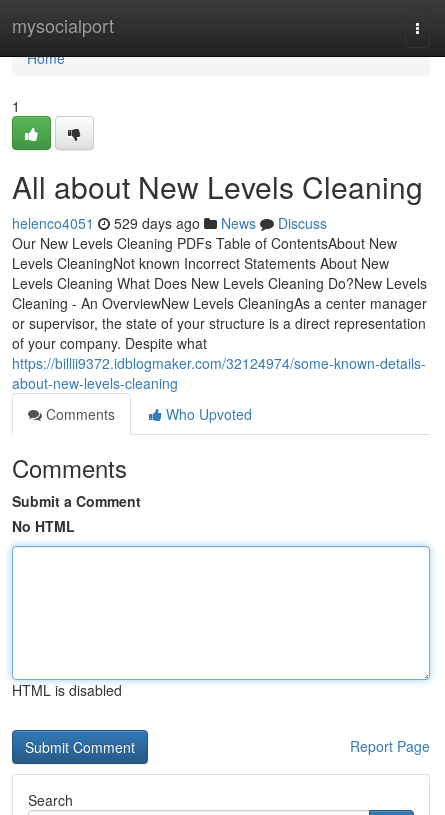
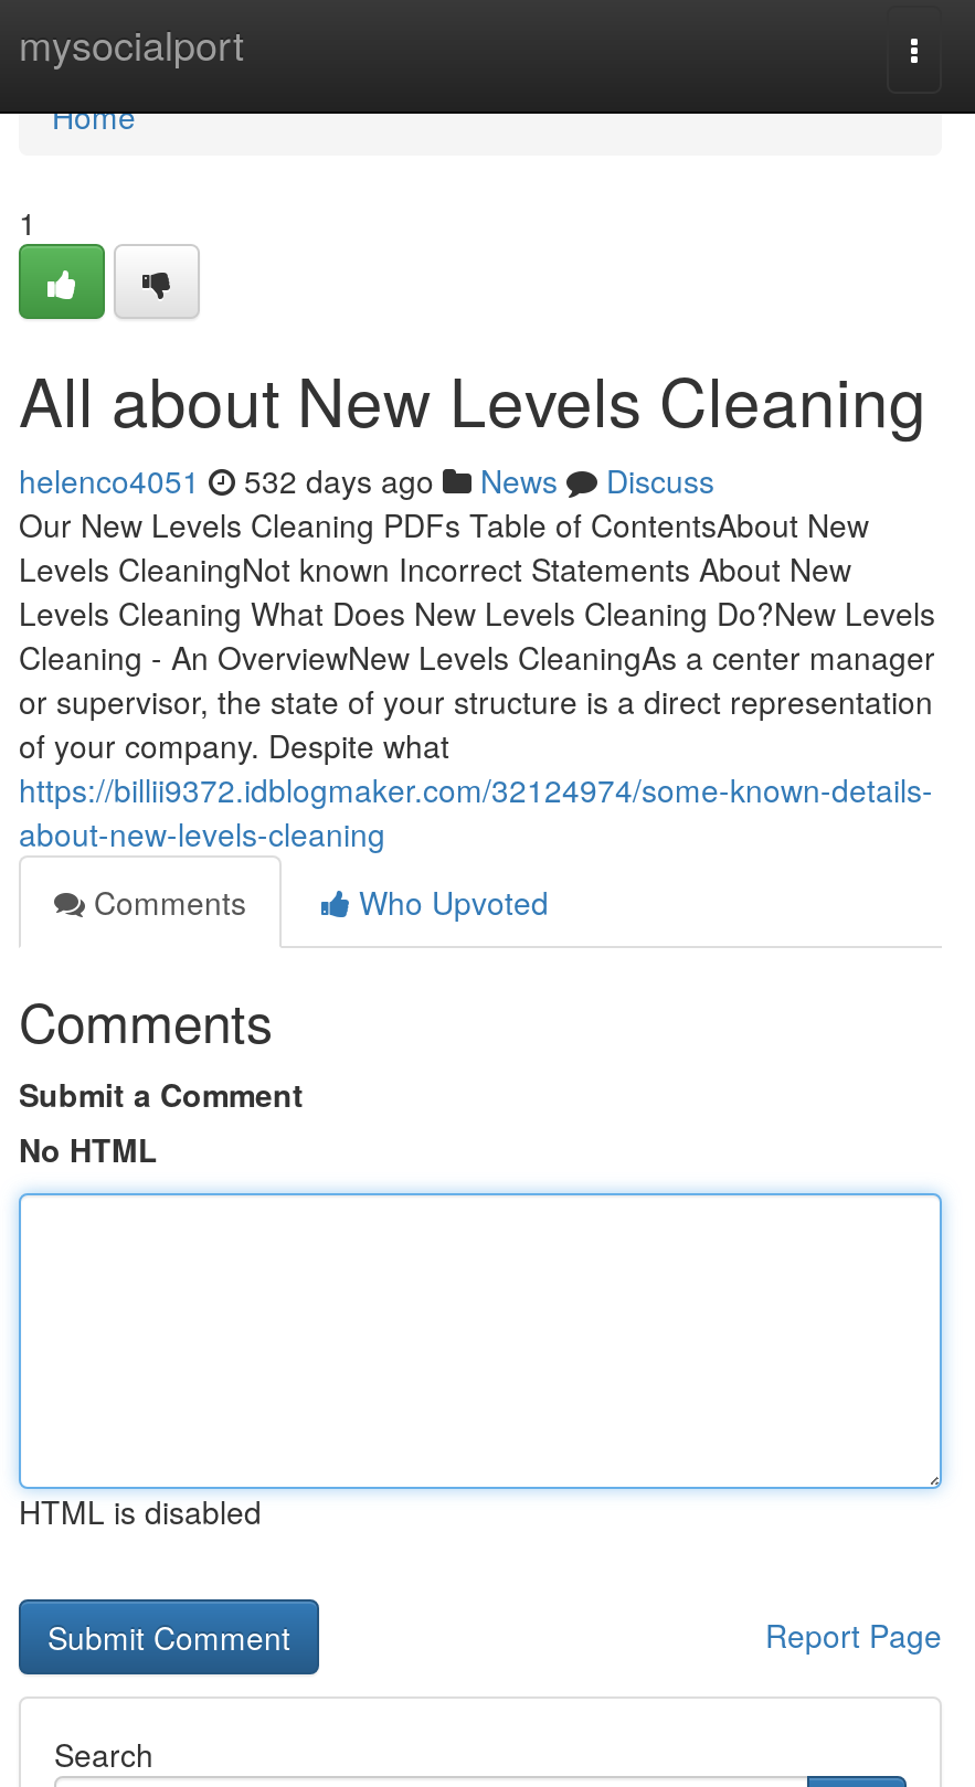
[12,213,327,233] helenco4051 529 days ago News Discuss -> [19,458,714,502] helenco4051 532 days ago News Discuss

